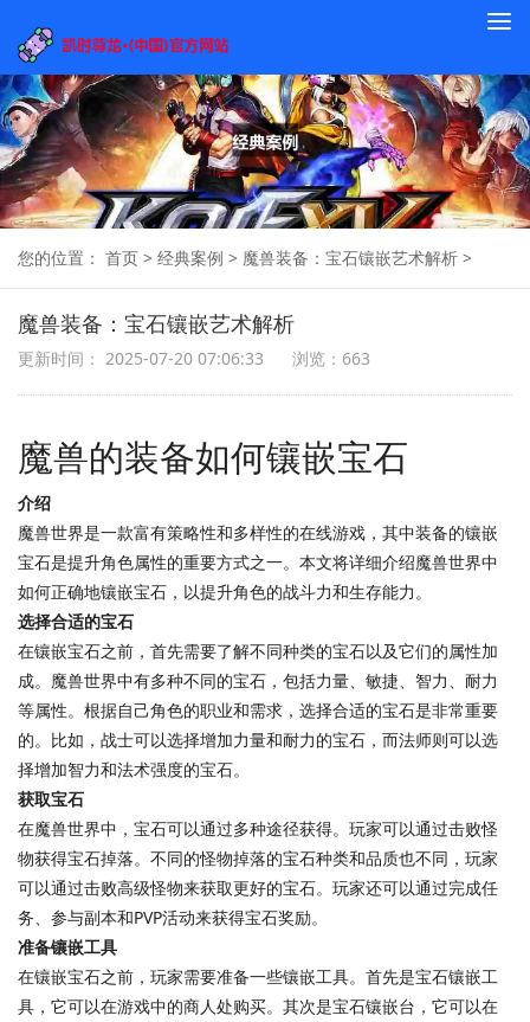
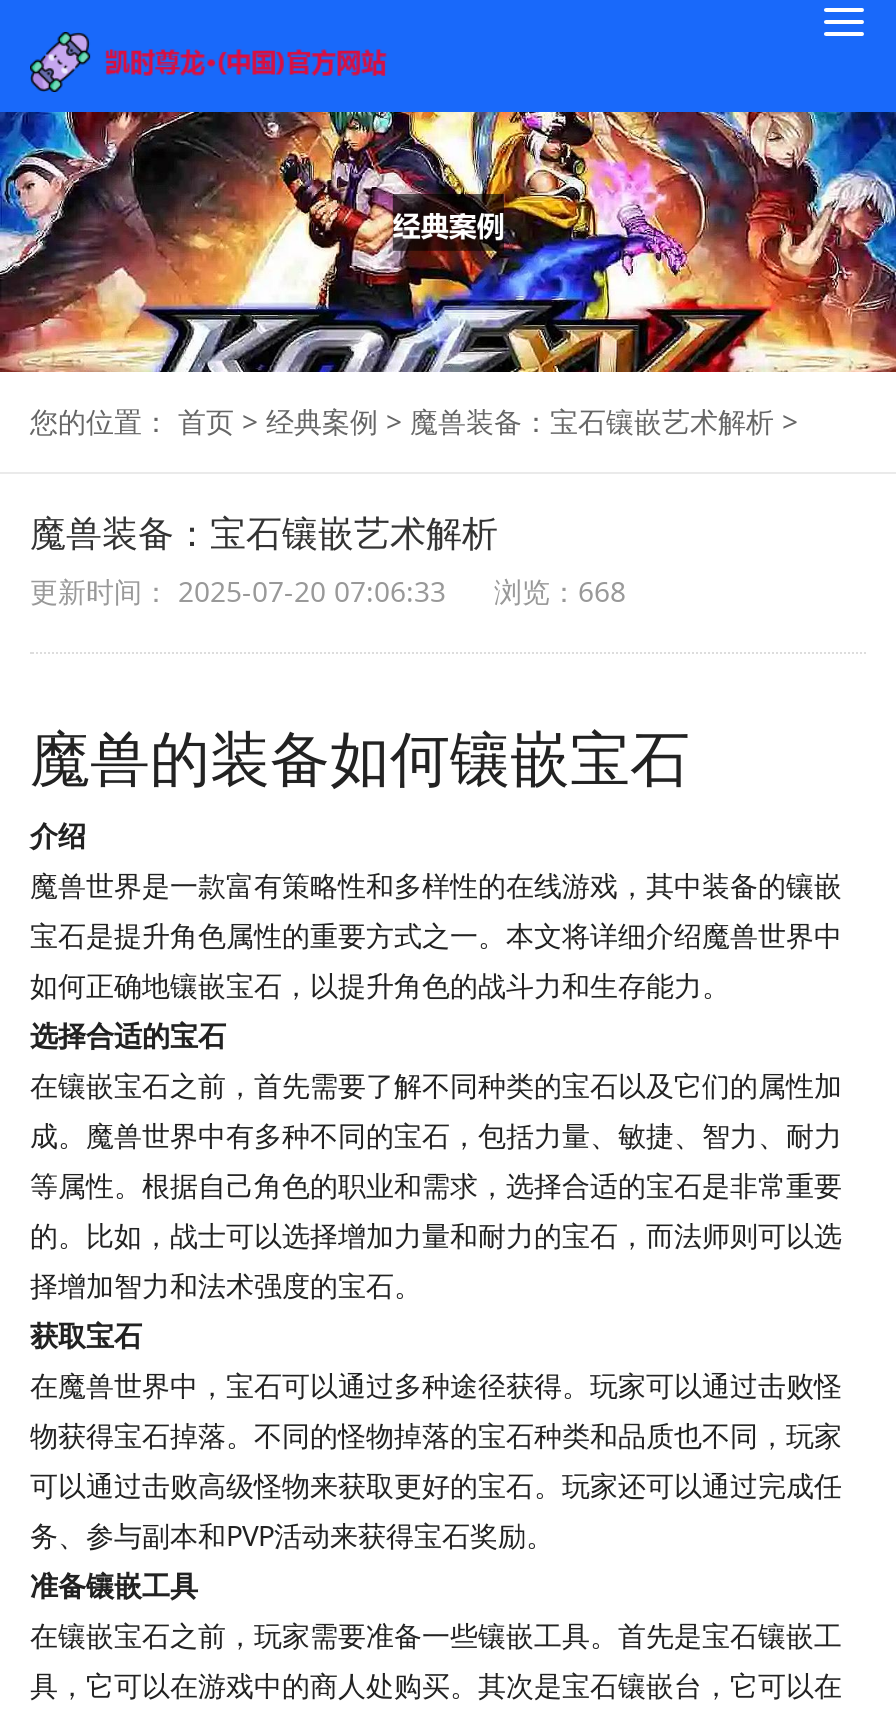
[18,347,370,369] 更新时间： 2025-07-20 07:06:33 浏览：663 -> [30,572,626,610] 更新时间： 2025-07-20 07:06:33 浏览：668

